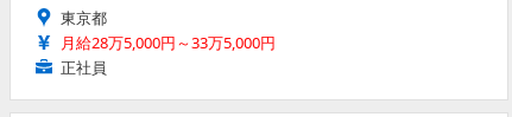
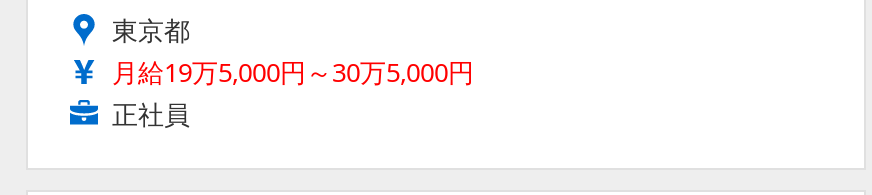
[61,32,276,54] 月給28万5,000円～33万5,000円 -> [112,55,474,91] 月給19万5,000円～30万5,000円

